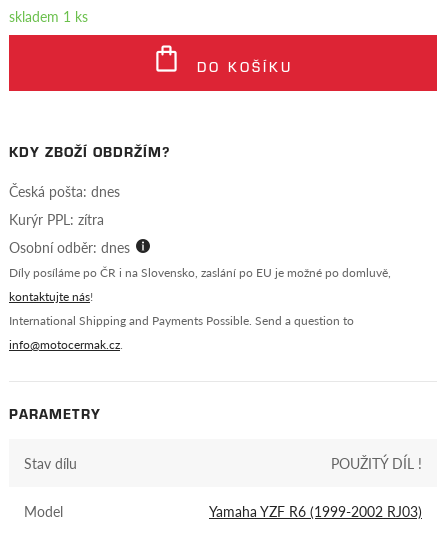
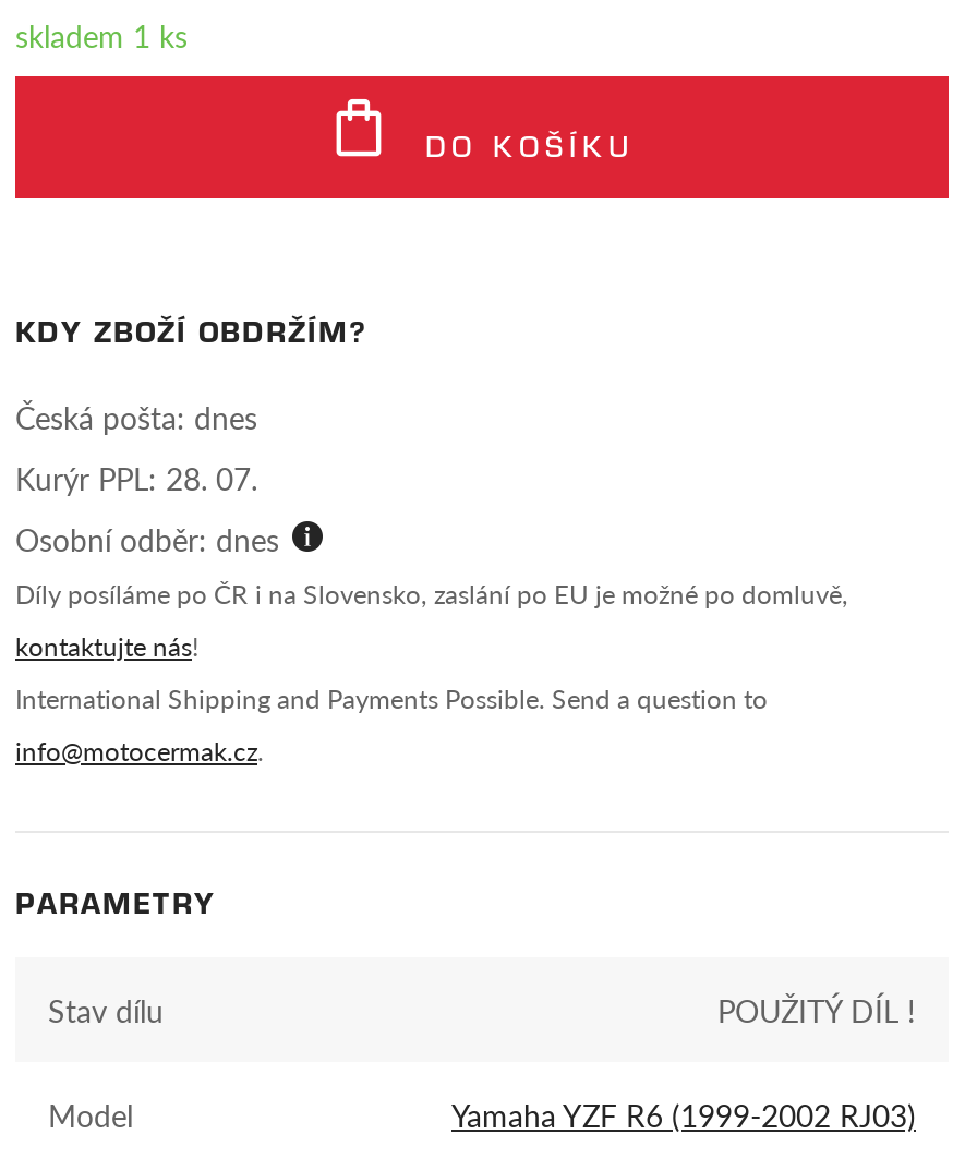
[9,209,104,229] Kurýr PPL: zítra -> [15,456,257,499] Kurýr PPL: 28. 07.

